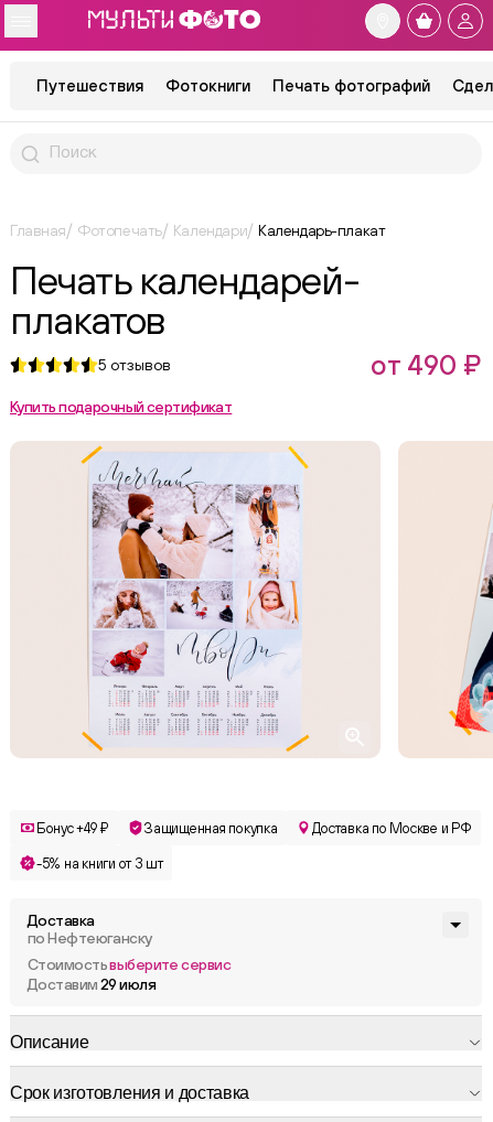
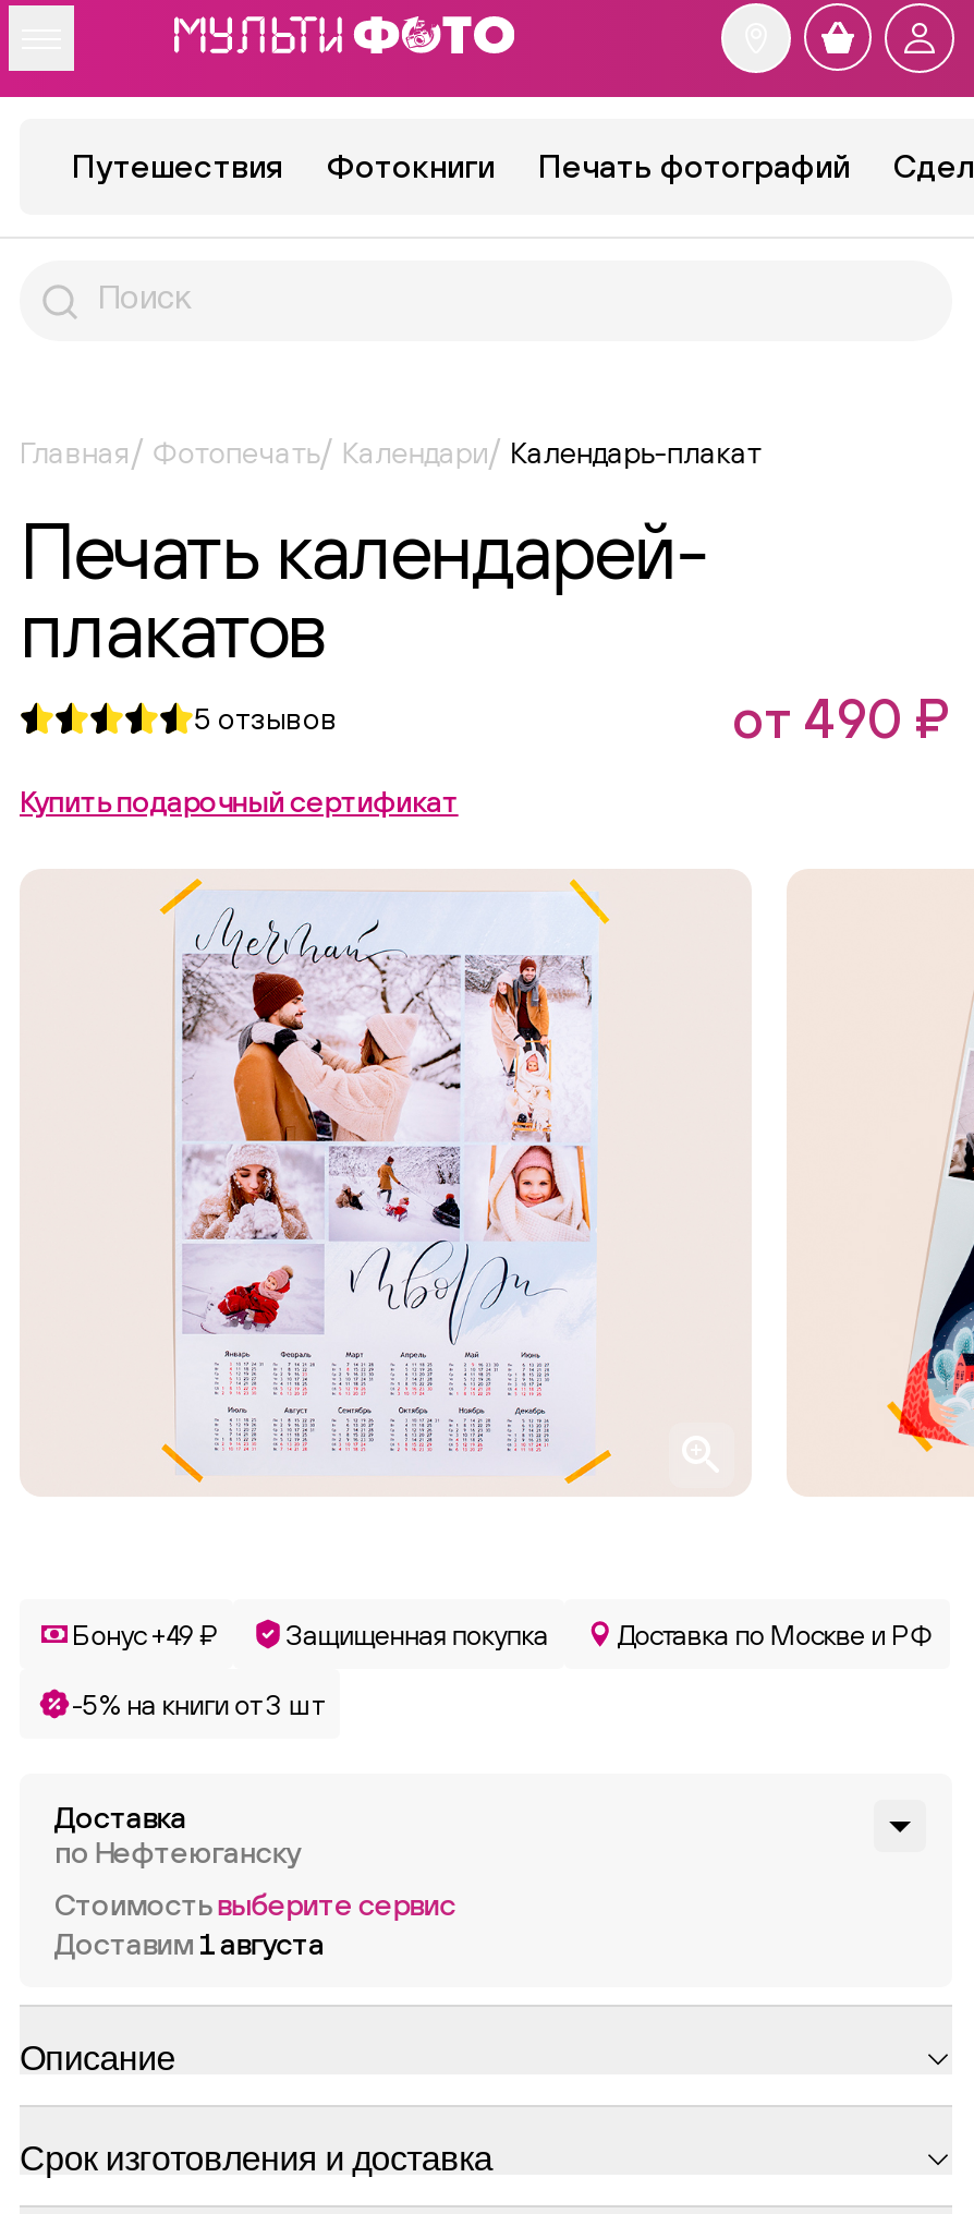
[28,975,156,993] Доставим 29 июля -> [54,1926,324,1961] Доставим 1 августа

